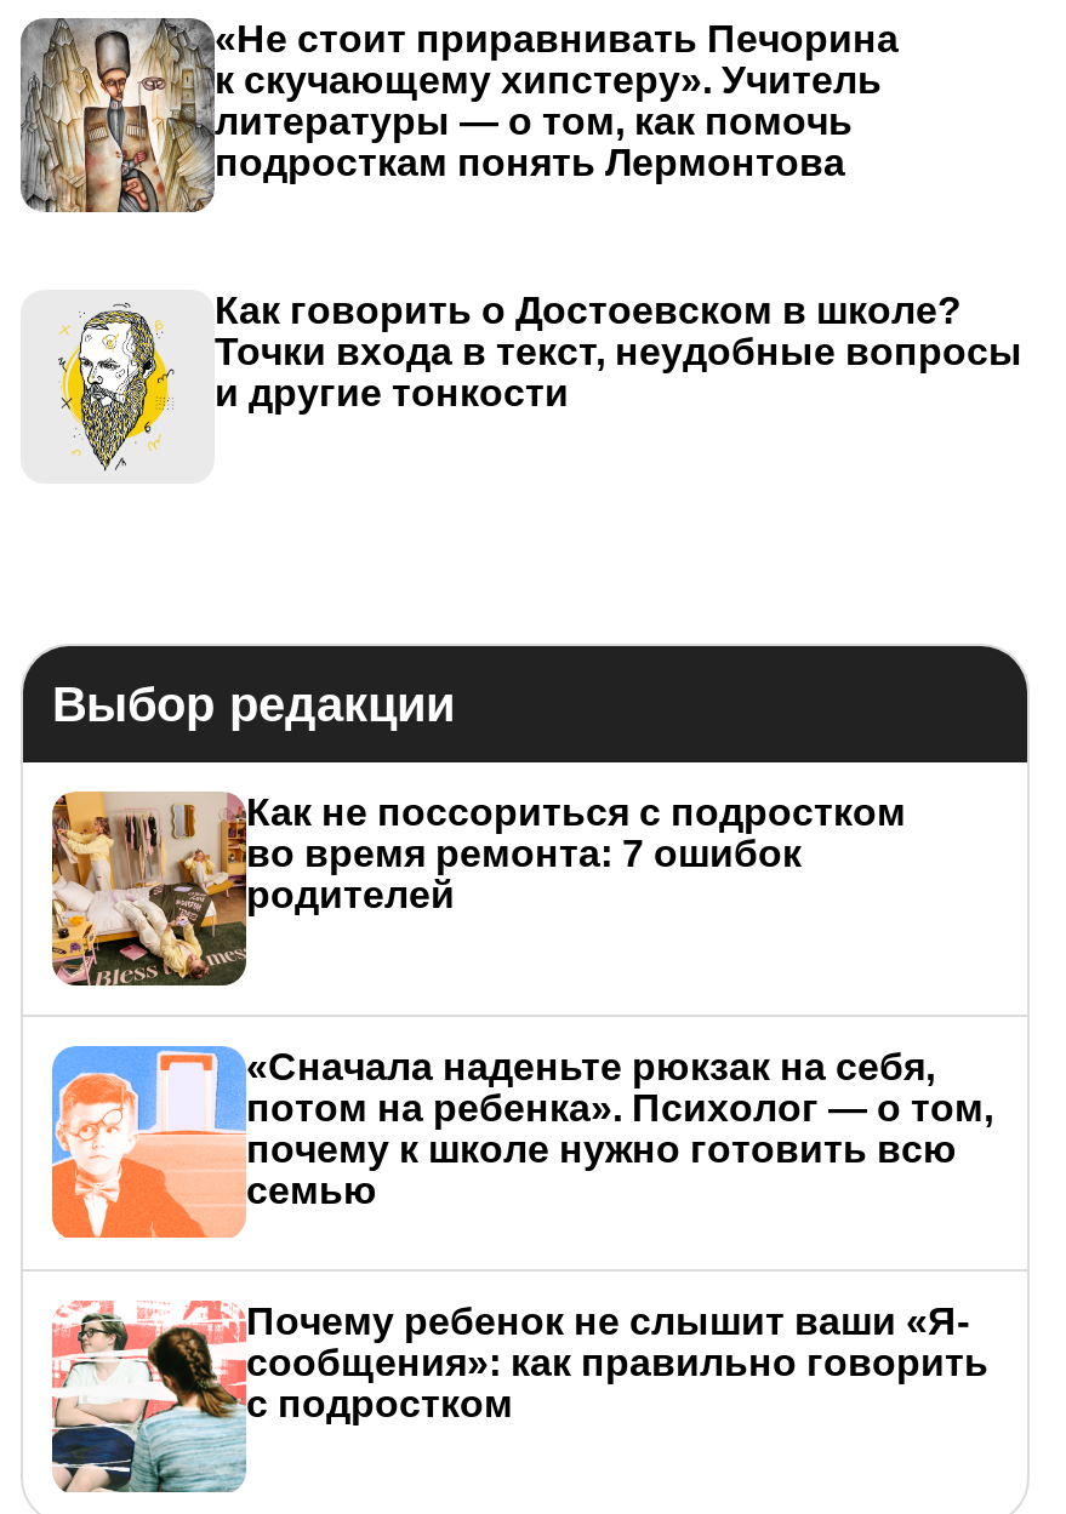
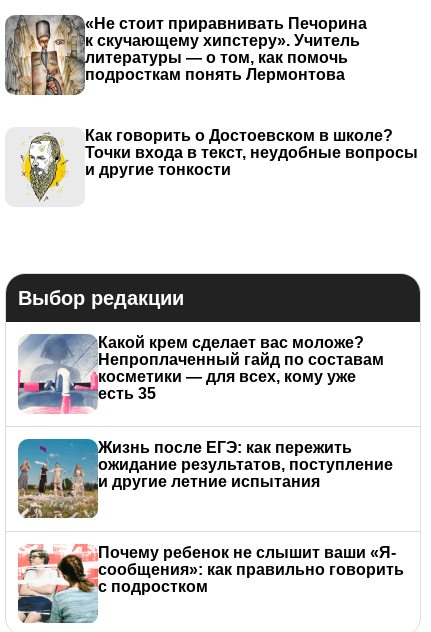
[50,789,906,988] [image] | Как не поссориться с подростком | во время ремонта: 7 ошибок | родителей -> [17,333,384,414] [image] | Какой крем сделает вас моложе? | Непроплаченный гайд по составам | косметики — для всех, кому уже | есть 35
[50,1045,993,1240] [image] | «Сначала наденьте рюкзак на себя, | потом на ребенка». Психолог — о том, | почему к школе нужно готовить всю | семью -> [17,439,393,519] [image] | Жизнь после ЕГЭ: как пережить | ожидание результатов, поступление | и другие летние испытания

